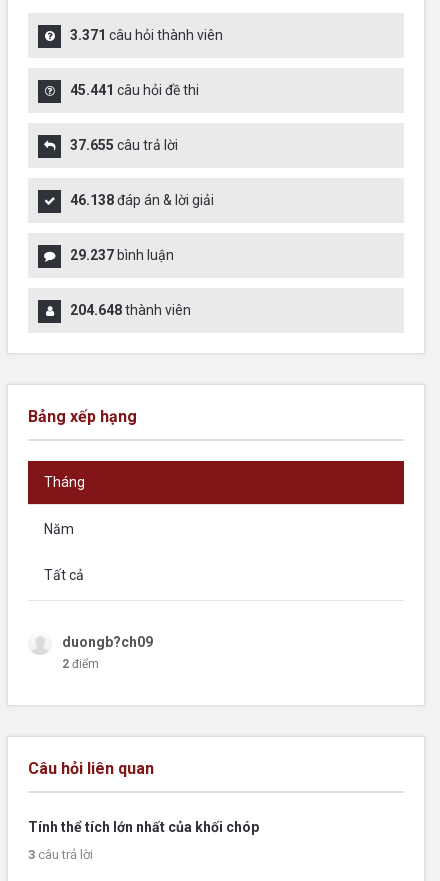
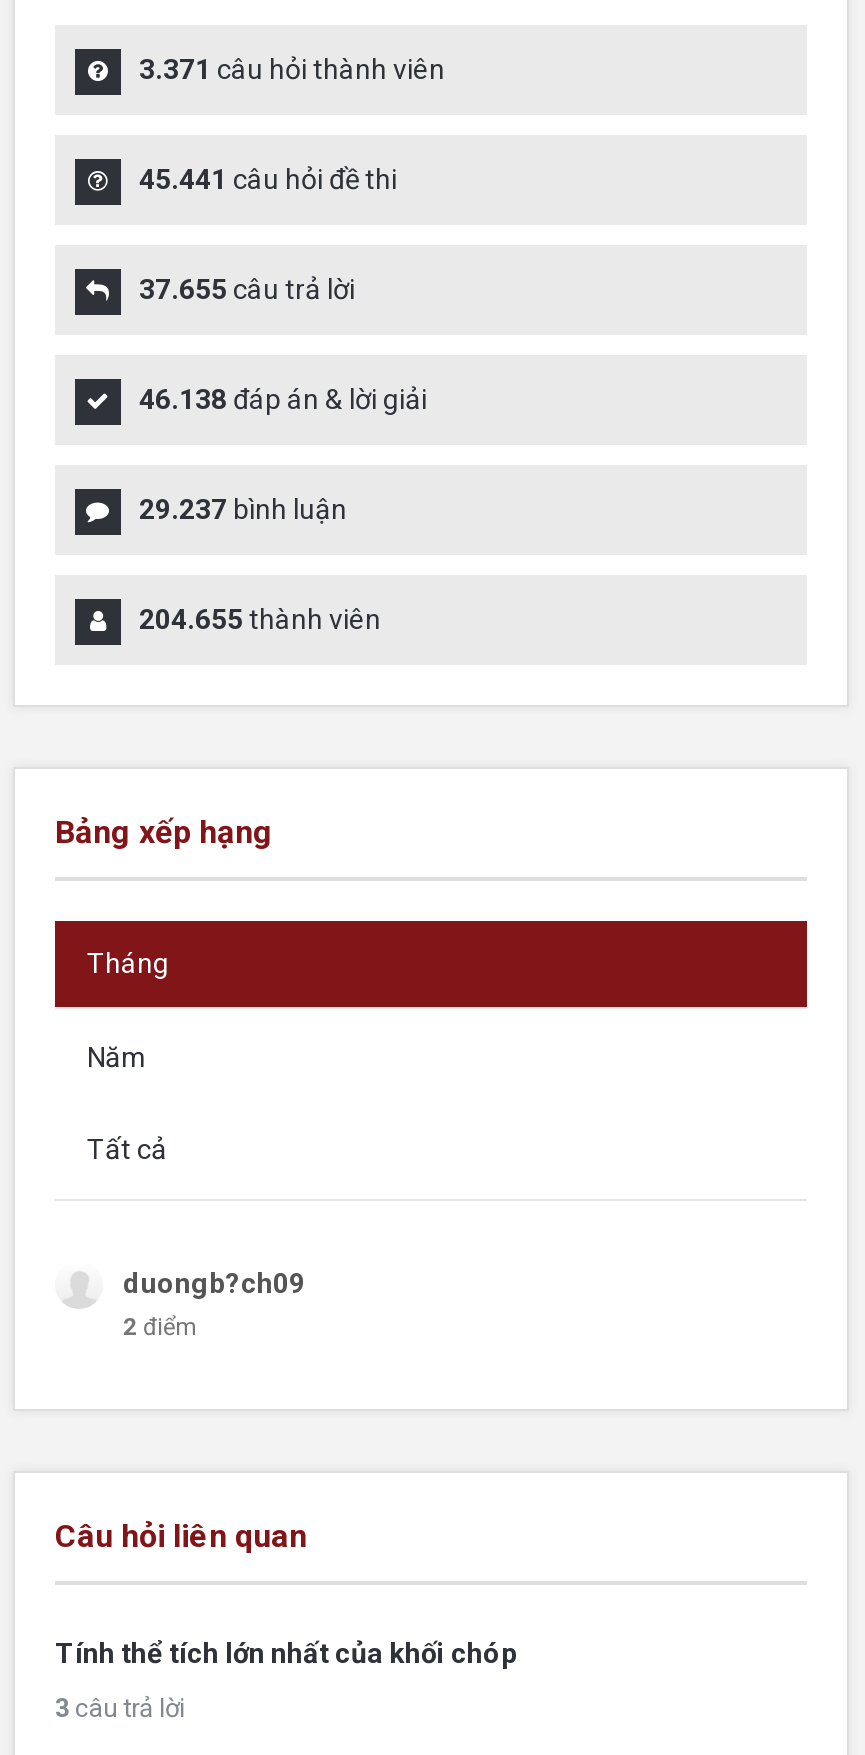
[70,302,191,318] 204.648 thành viên -> [139,603,381,635] 204.655 thành viên

